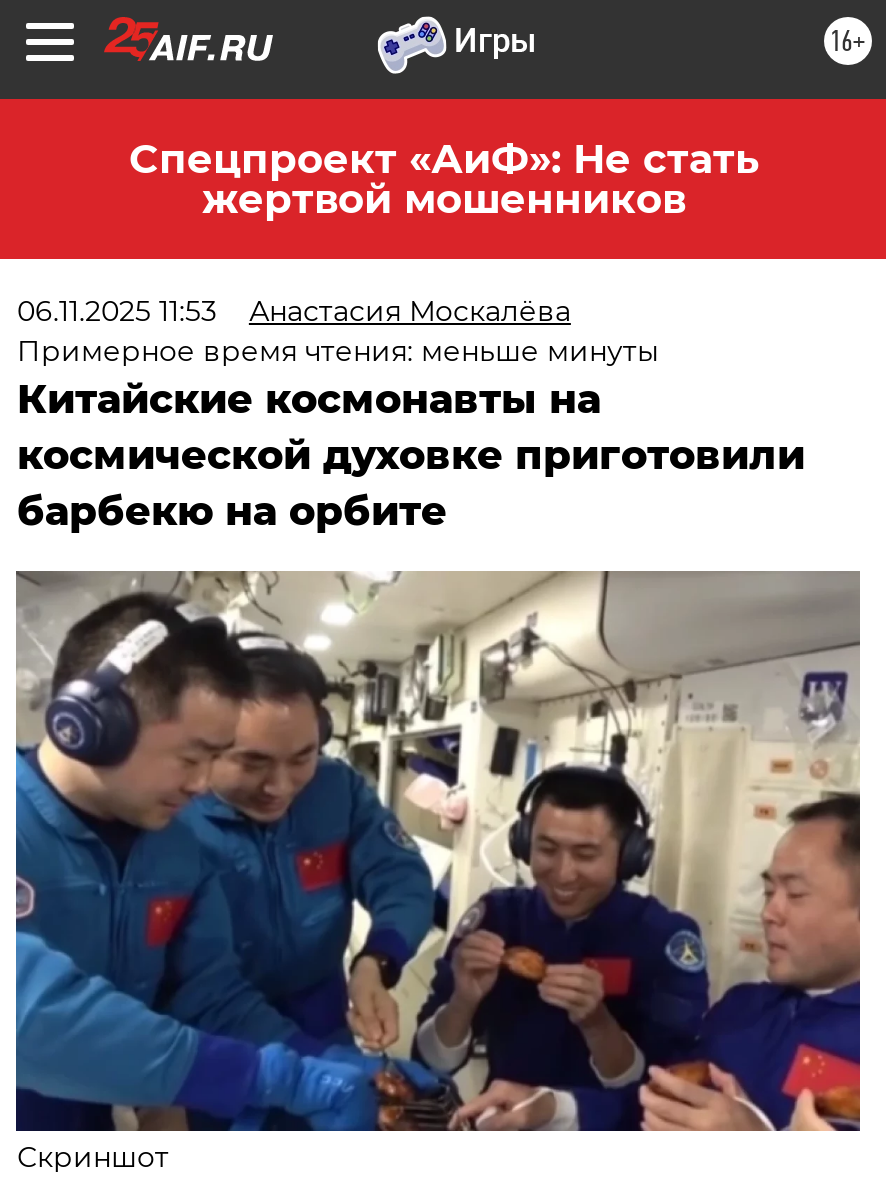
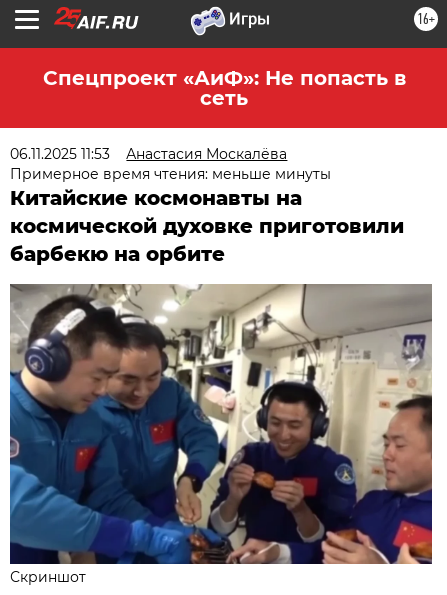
[129,135,759,223] Спецпроект «АиФ»: Не стать | жертвой мошенников -> [42,66,405,110] Спецпроект «АиФ»: Не попасть в | сеть

